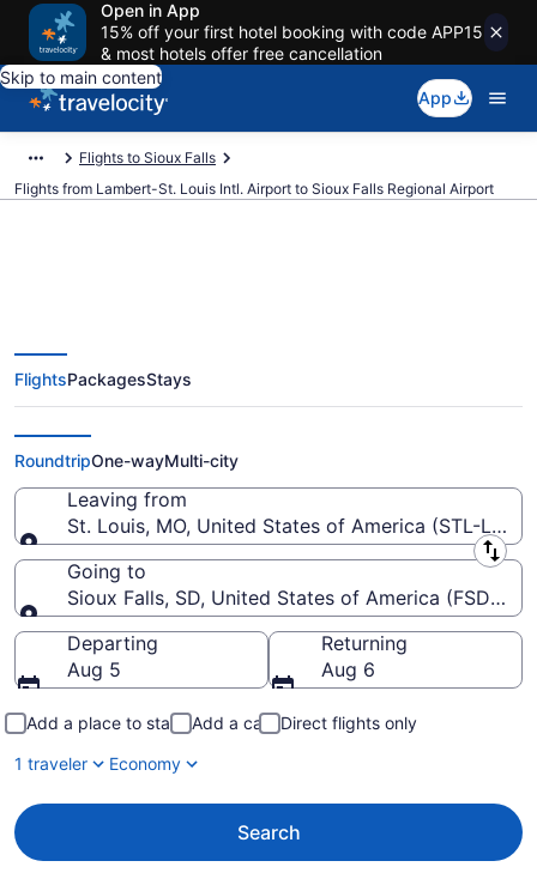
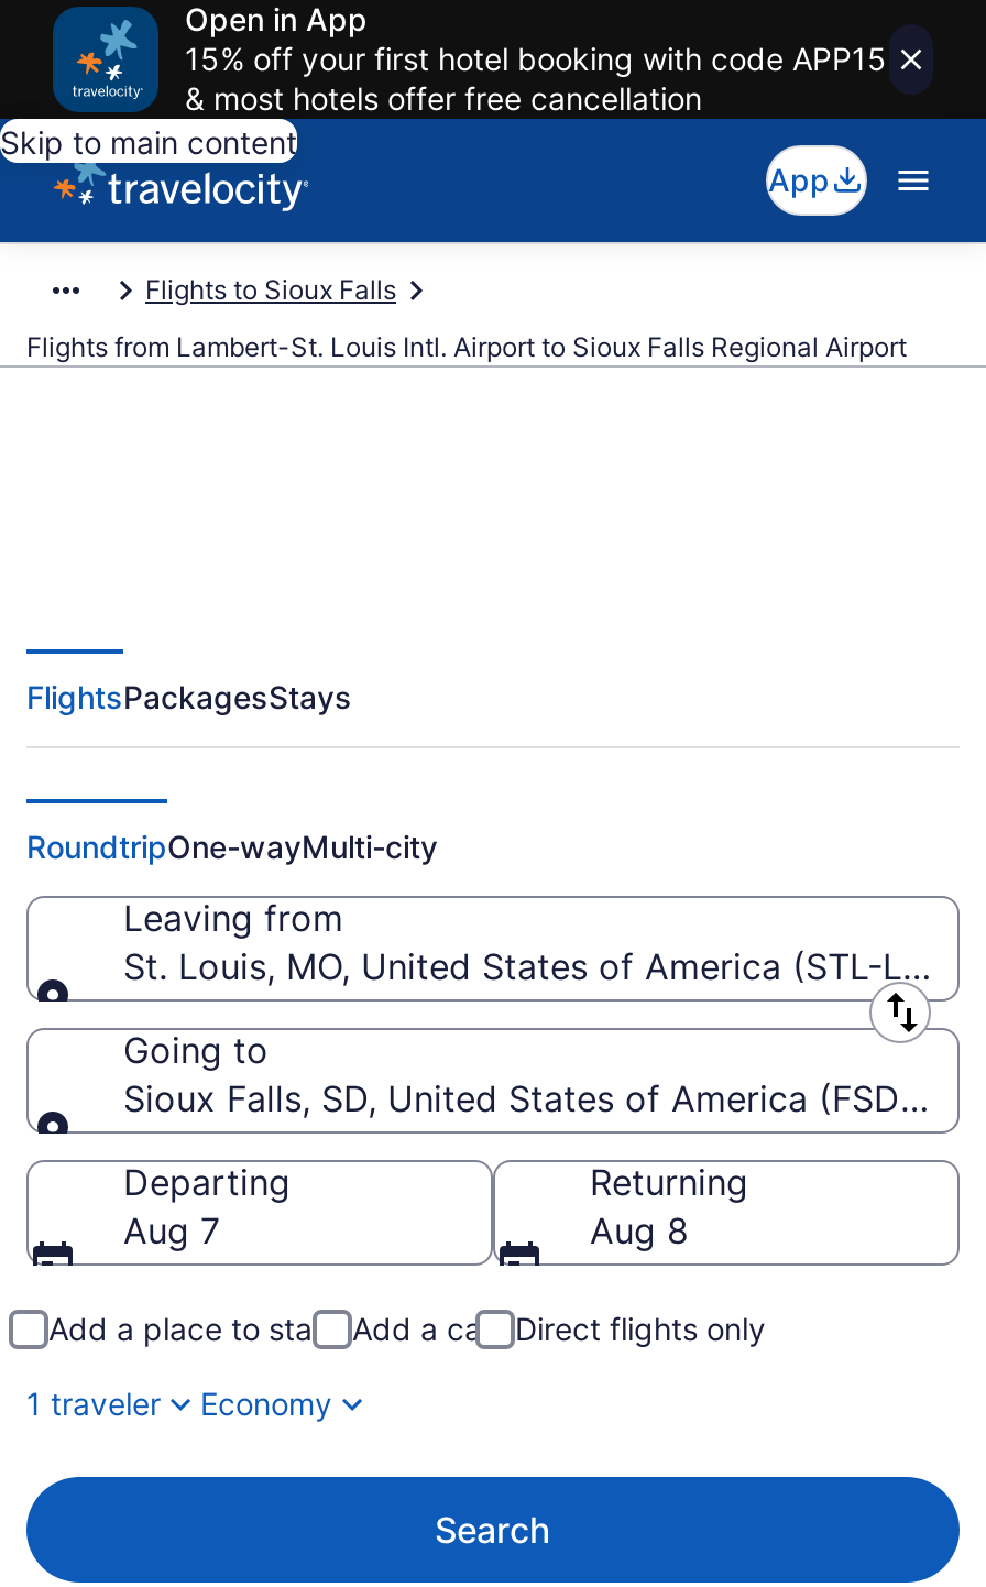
[67,657,121,681] Aug 5 -> [123,1208,220,1252] Aug 7
[321,657,375,681] Aug 6 -> [590,1208,689,1252] Aug 8

